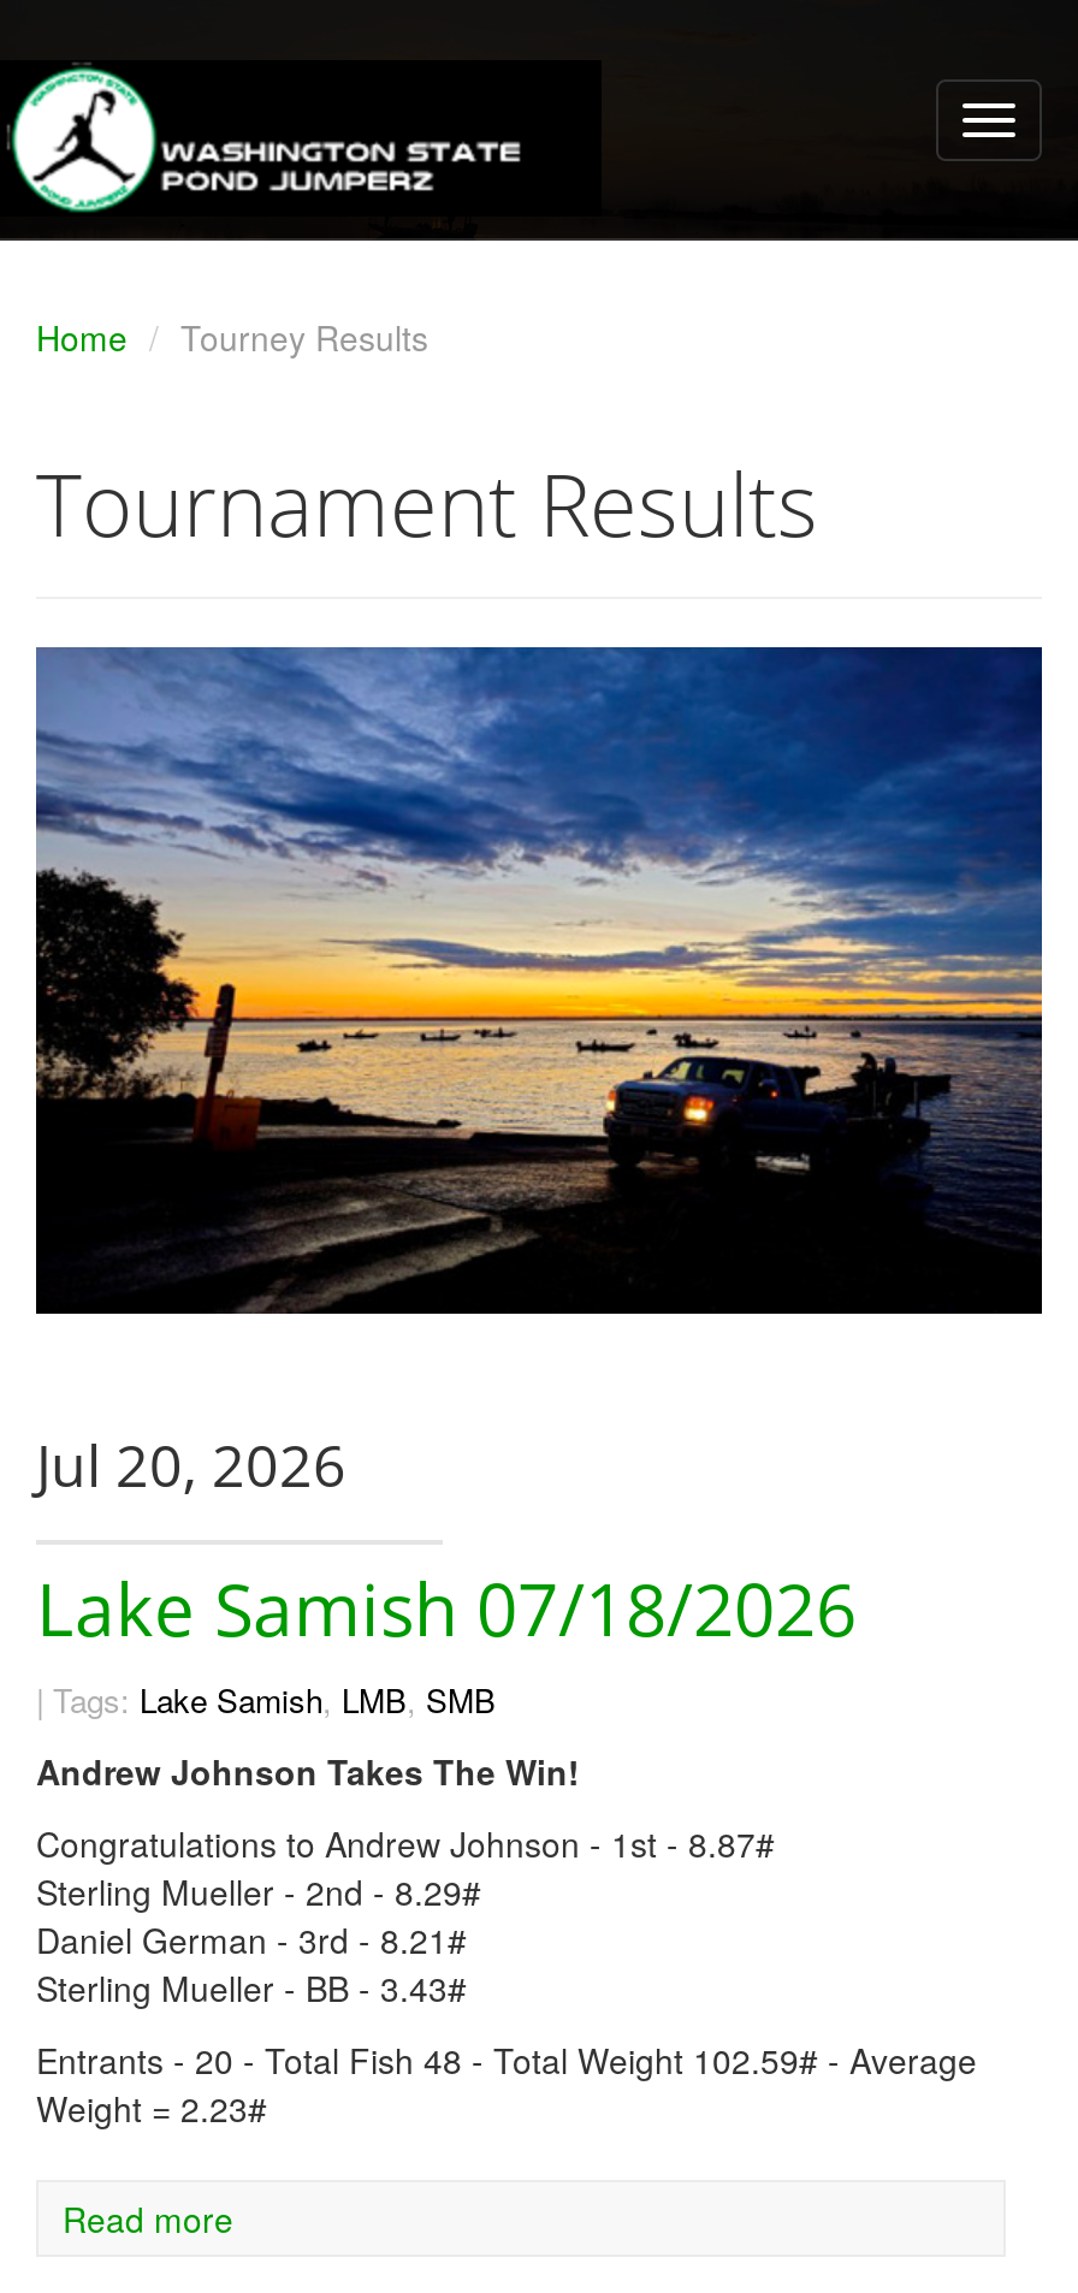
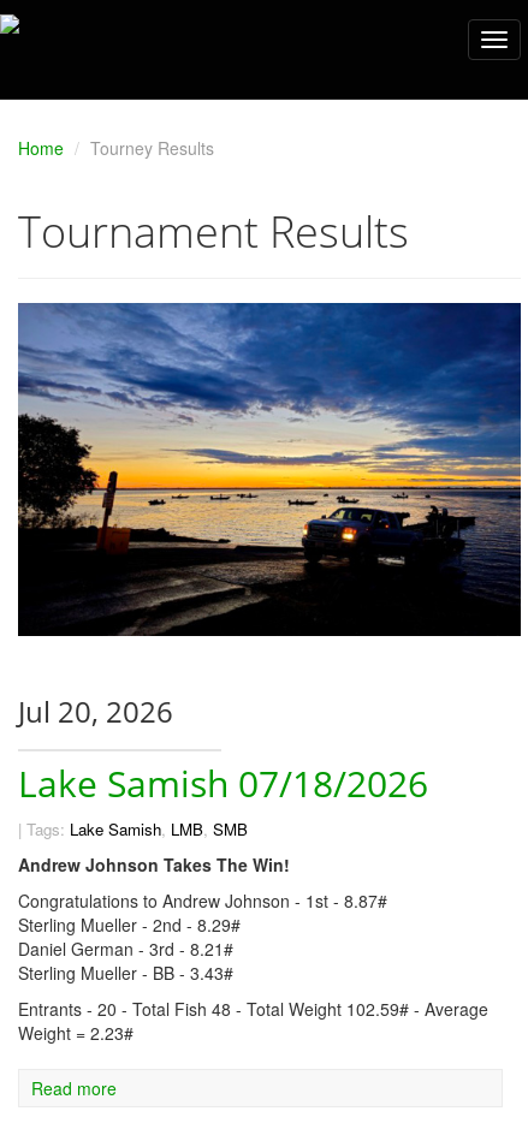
[7,63,522,214] [image] -> none

